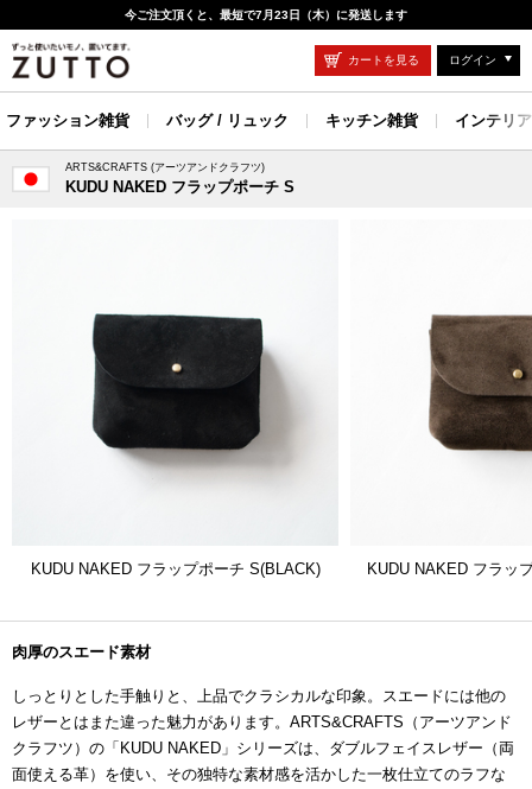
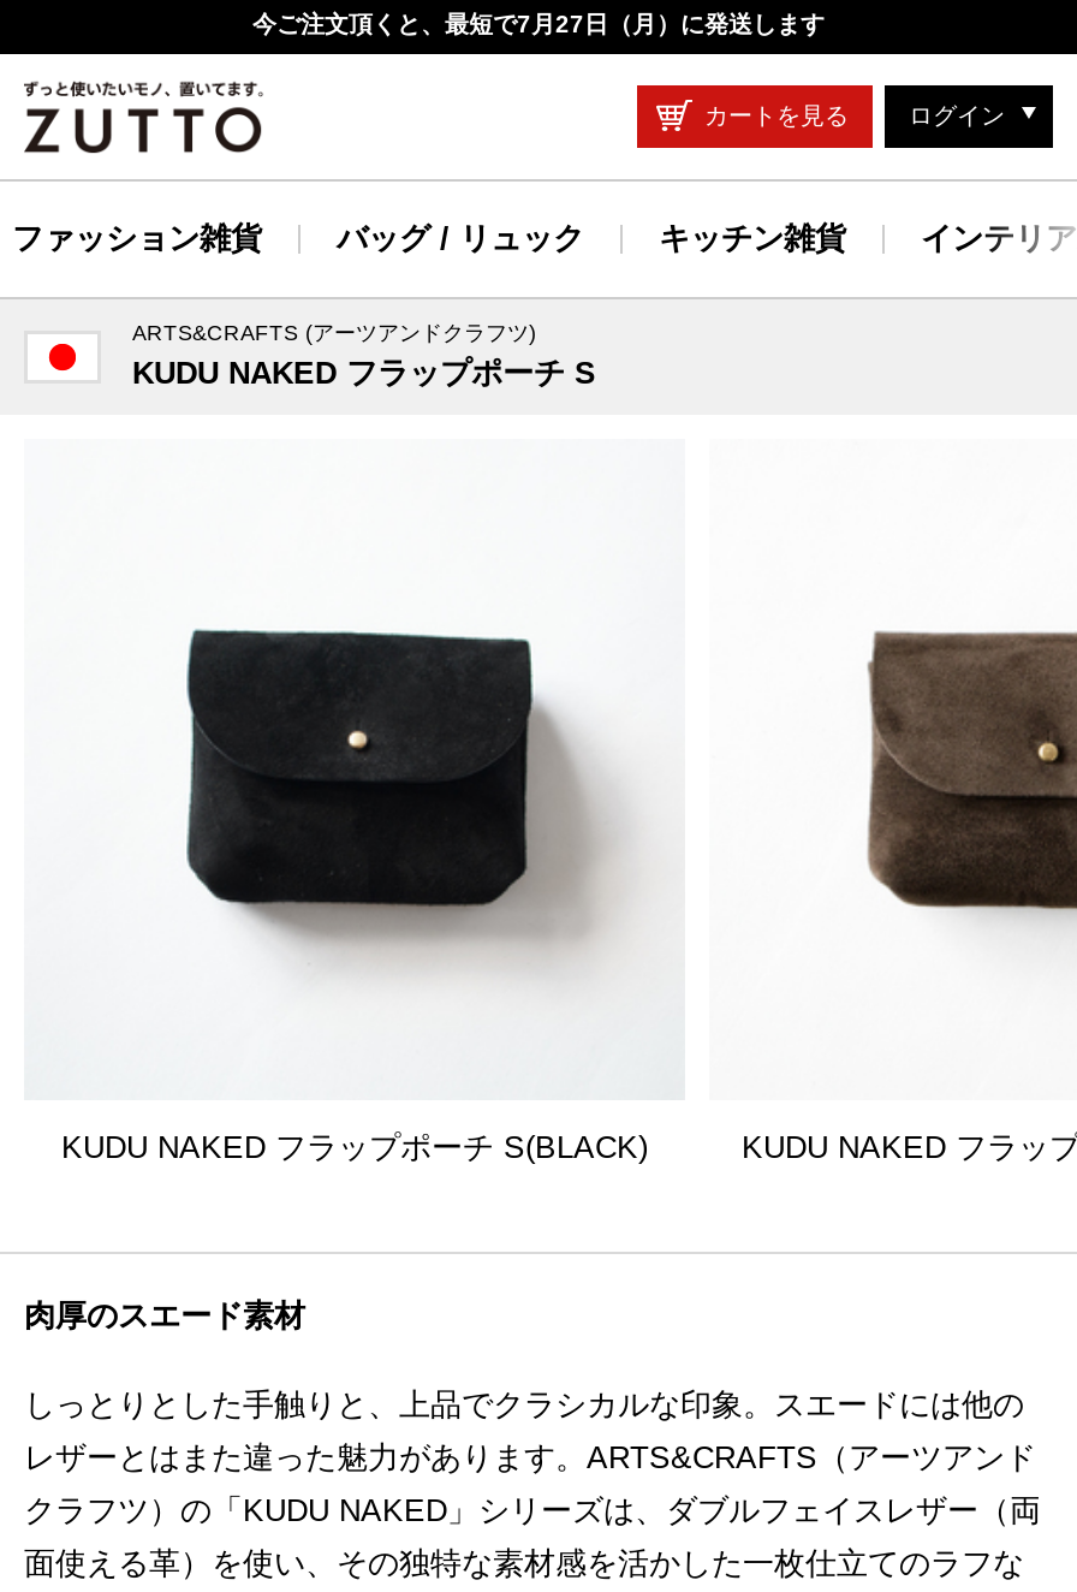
[125,8,407,21] 今ご注文頂くと、最短で7月23日（木）に発送します -> [252,11,825,37] 今ご注文頂くと、最短で7月27日（月）に発送します

